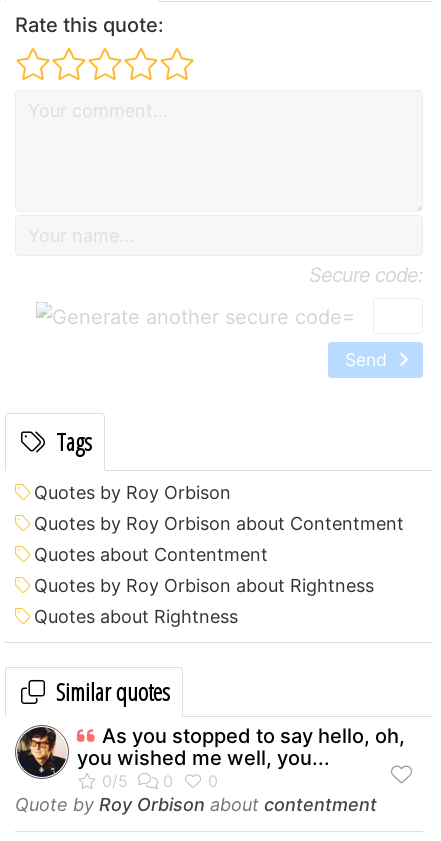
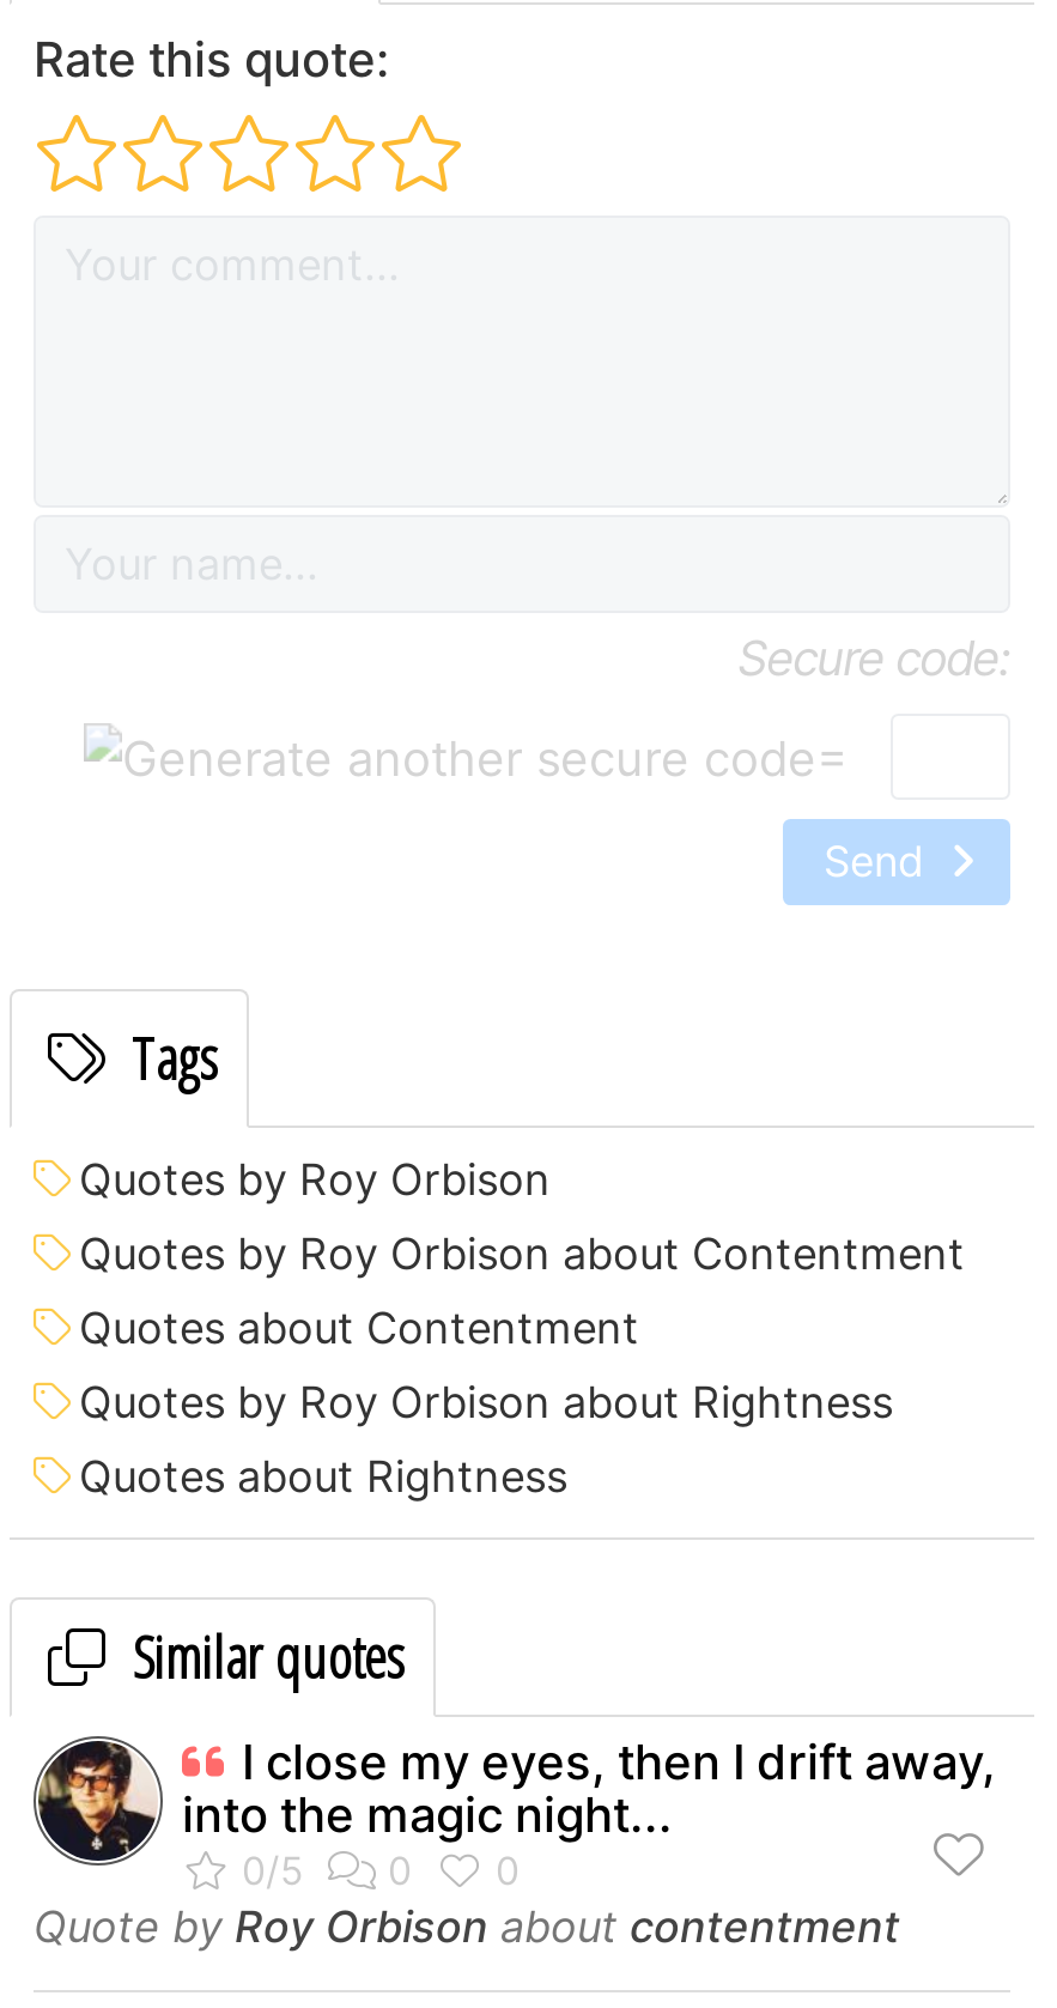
[77,724,405,770] As you stopped to say hello, oh, | you wished me well, you... -> [182,1734,996,1844] I close my eyes, then I drift away, | into the magic night...

